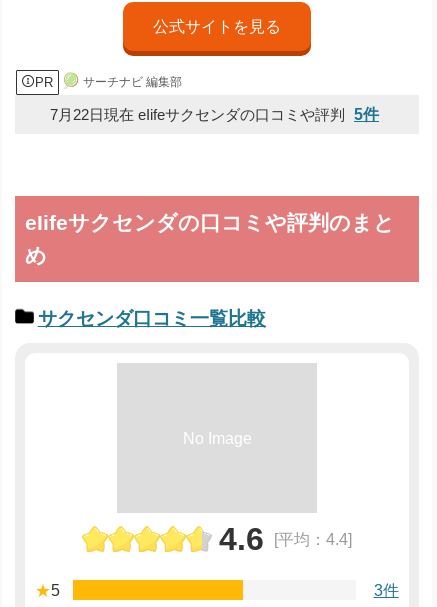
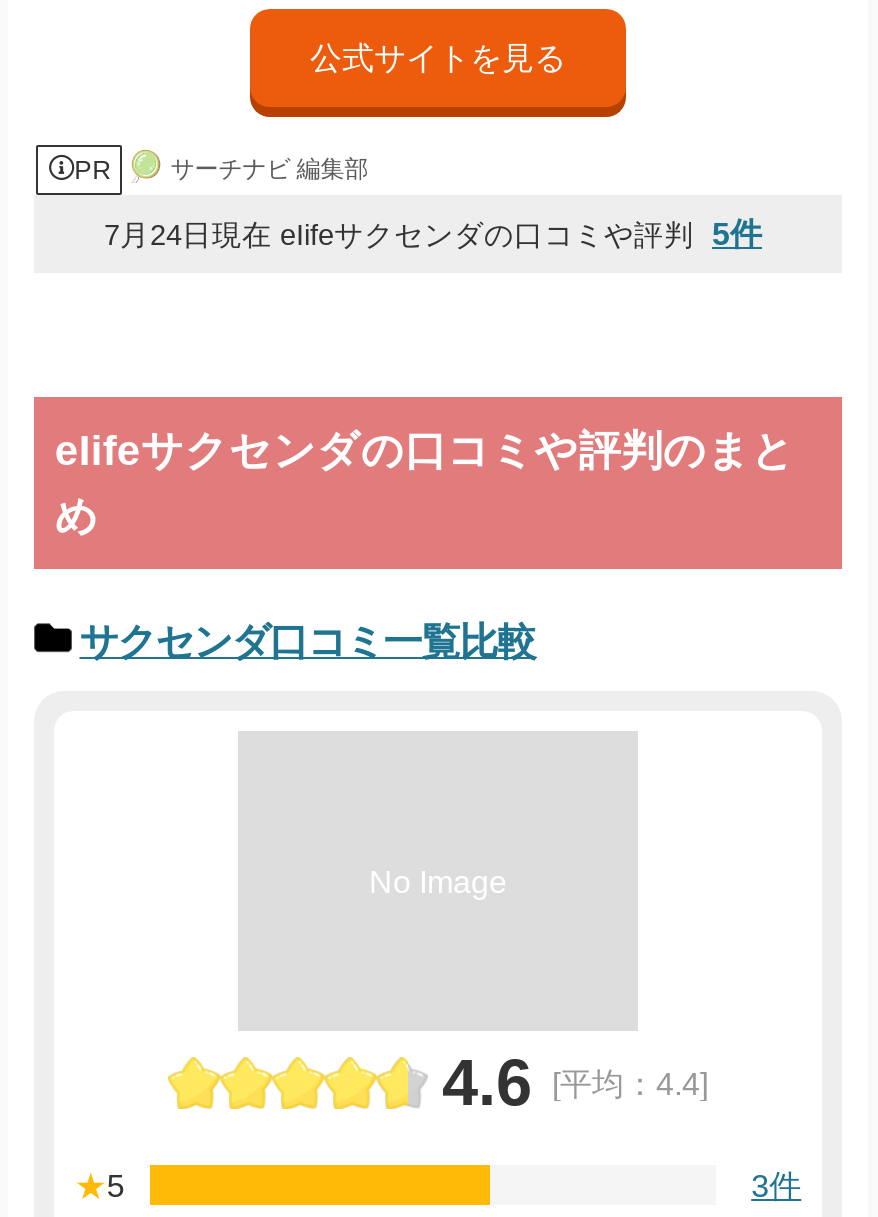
[50,106,379,123] 7月22日現在 eIifeサクセンダの口コミや評判 5件 -> [104,216,762,250] 7月24日現在 eIifeサクセンダの口コミや評判 5件

